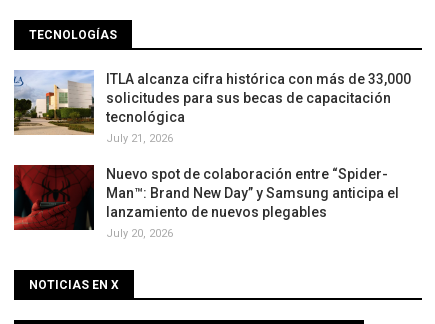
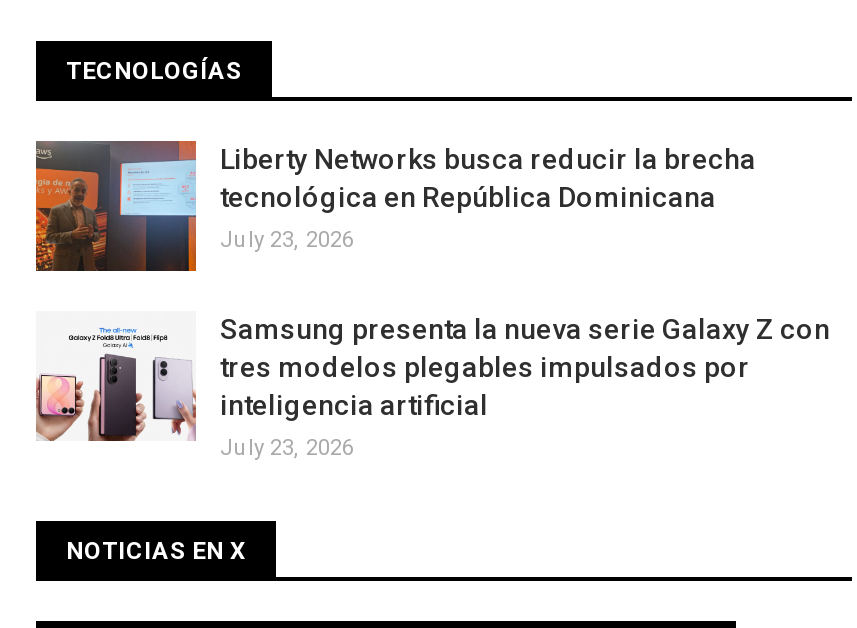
[13,70,411,145] [image] | ITLA alcanza cifra histórica con más de 33,000 | solicitudes para sus becas de capacitación | tecnológica | July 21, 2026 -> [34,139,756,273] [image] | Liberty Networks busca reducir la brecha | tecnológica en República Dominicana | July 23, 2026
[13,164,399,240] [image] | Nuevo spot de colaboración entre “Spider- | Man™: Brand New Day” y Samsung anticipa el | lanzamiento de nuevos plegables | July 20, 2026 -> [34,313,830,461] [image] | Samsung presenta la nueva serie Galaxy Z con | tres modelos plegables impulsados por | inteligencia artificial | July 23, 2026

